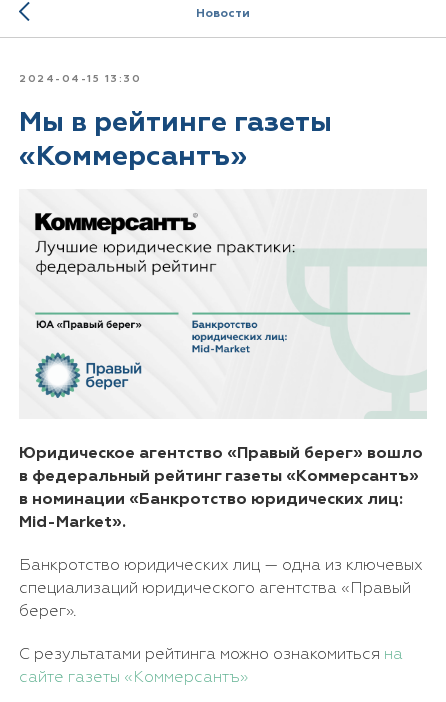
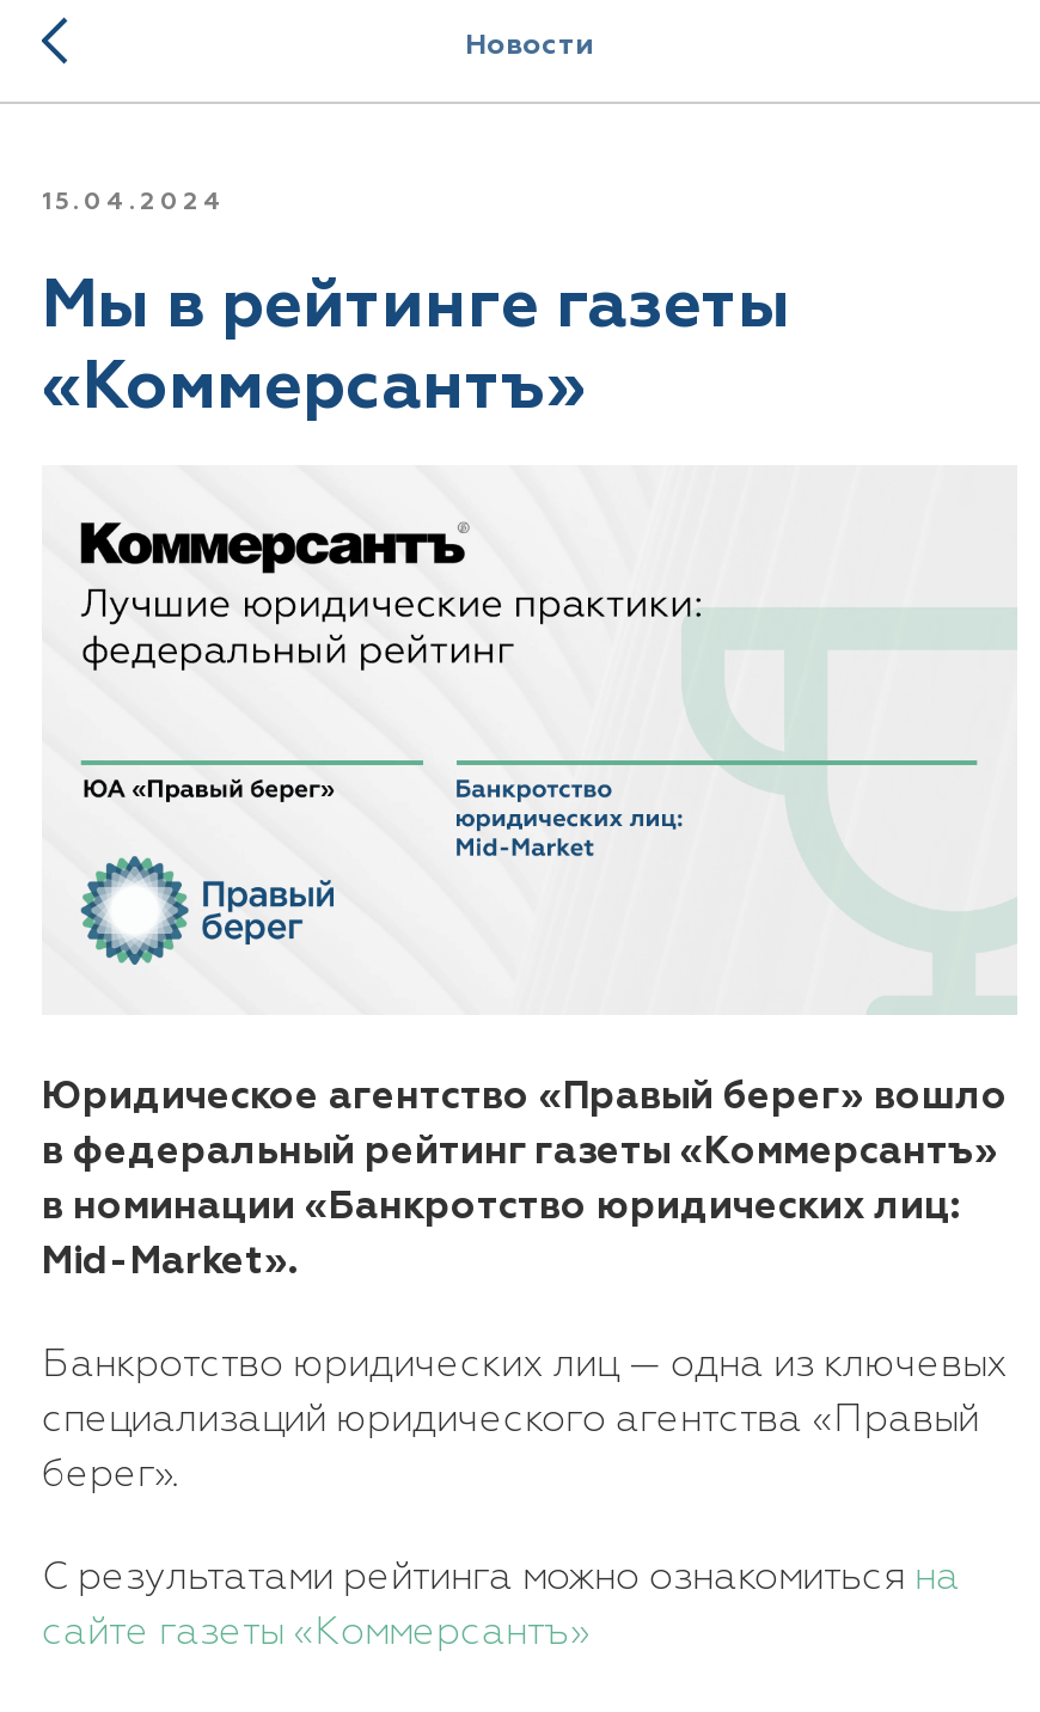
[19,74,141,84] 2024-04-15 13:30 -> [42,190,226,214] 15.04.2024

